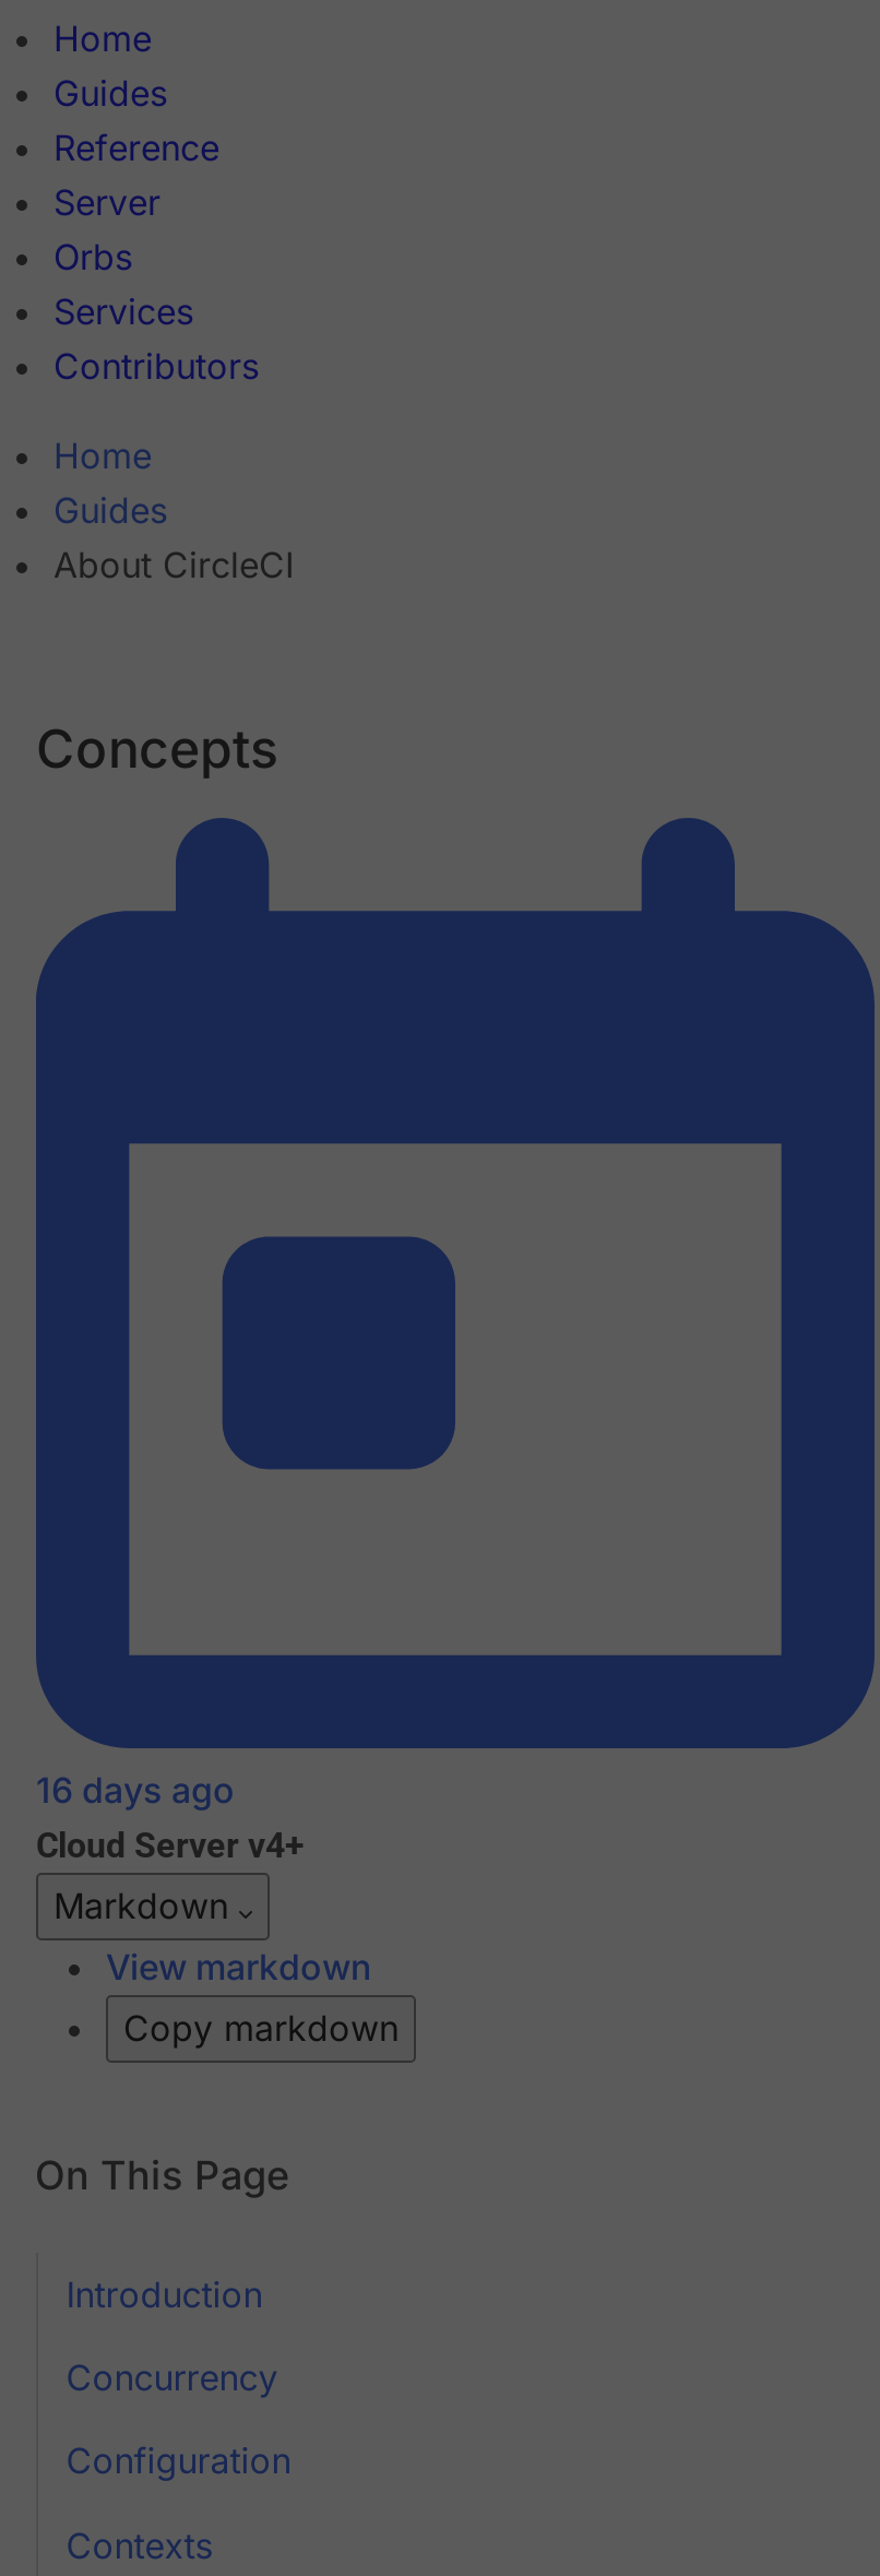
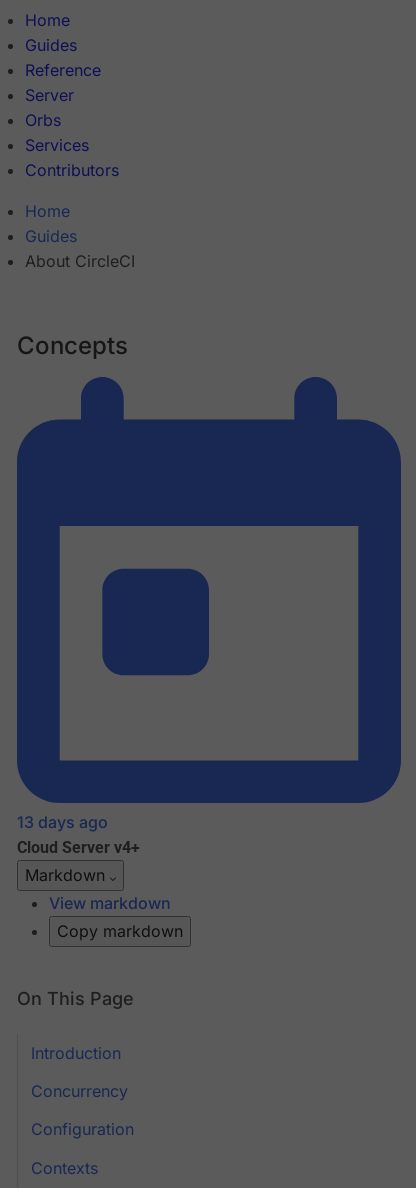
[36,1769,235,1813] 16 days ago -> [17,812,108,832] 13 days ago

